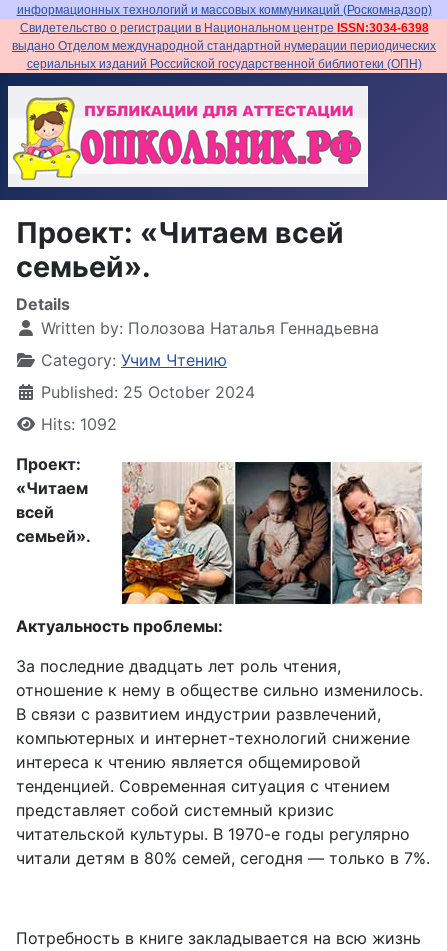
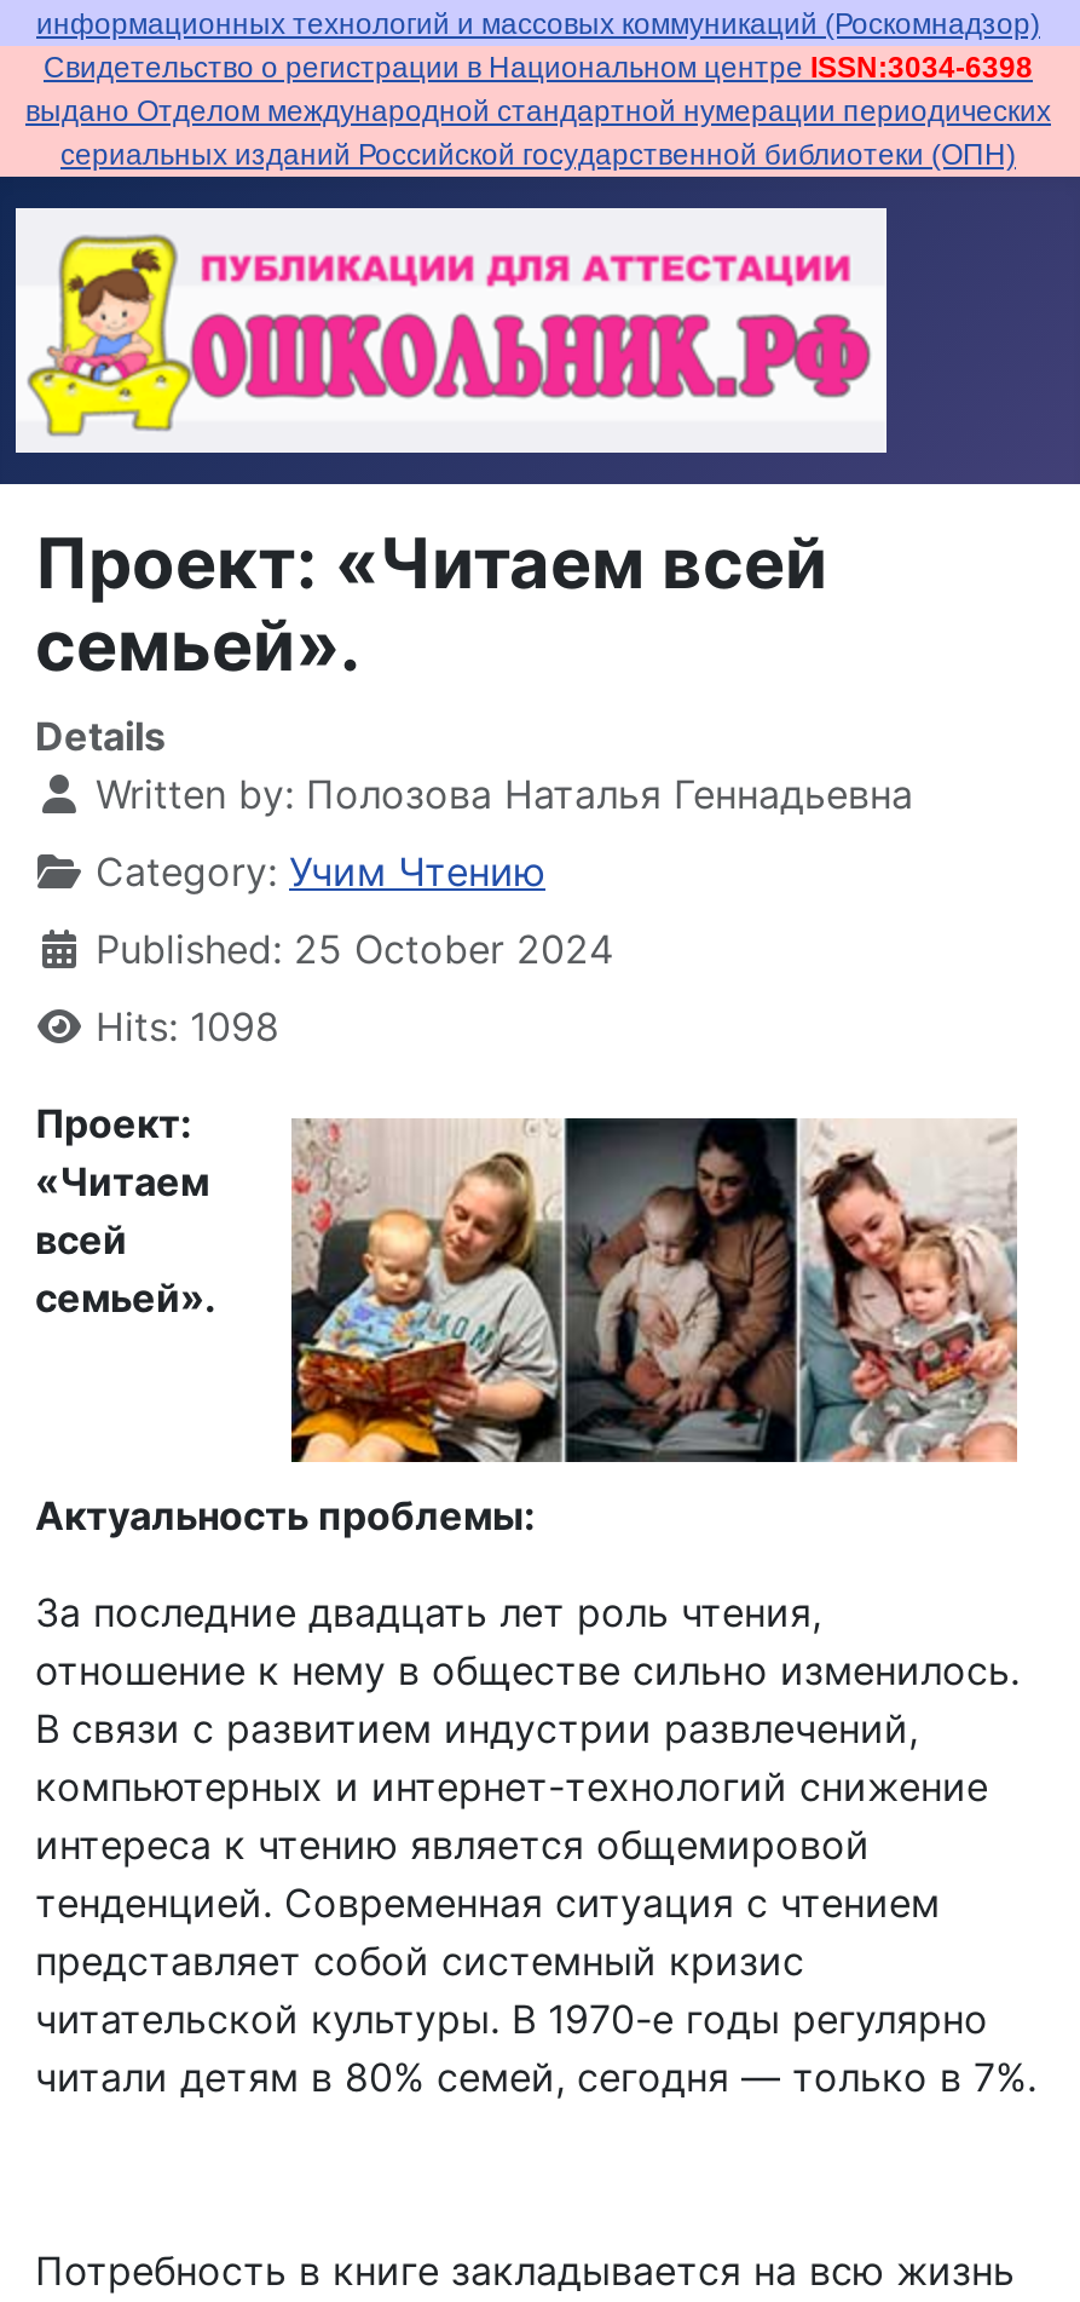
[41,414,117,434] Hits: 1092 -> [96,1002,279,1051] Hits: 1098

